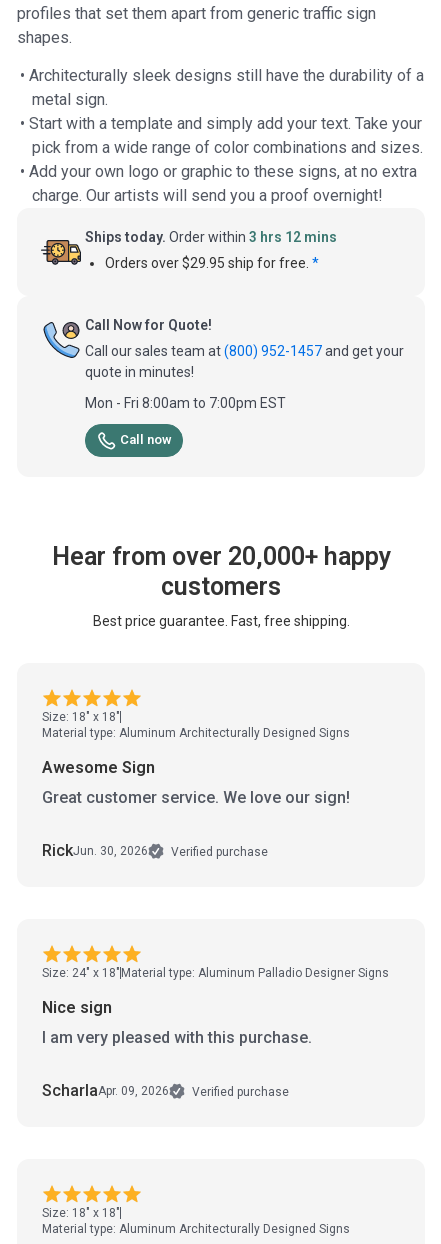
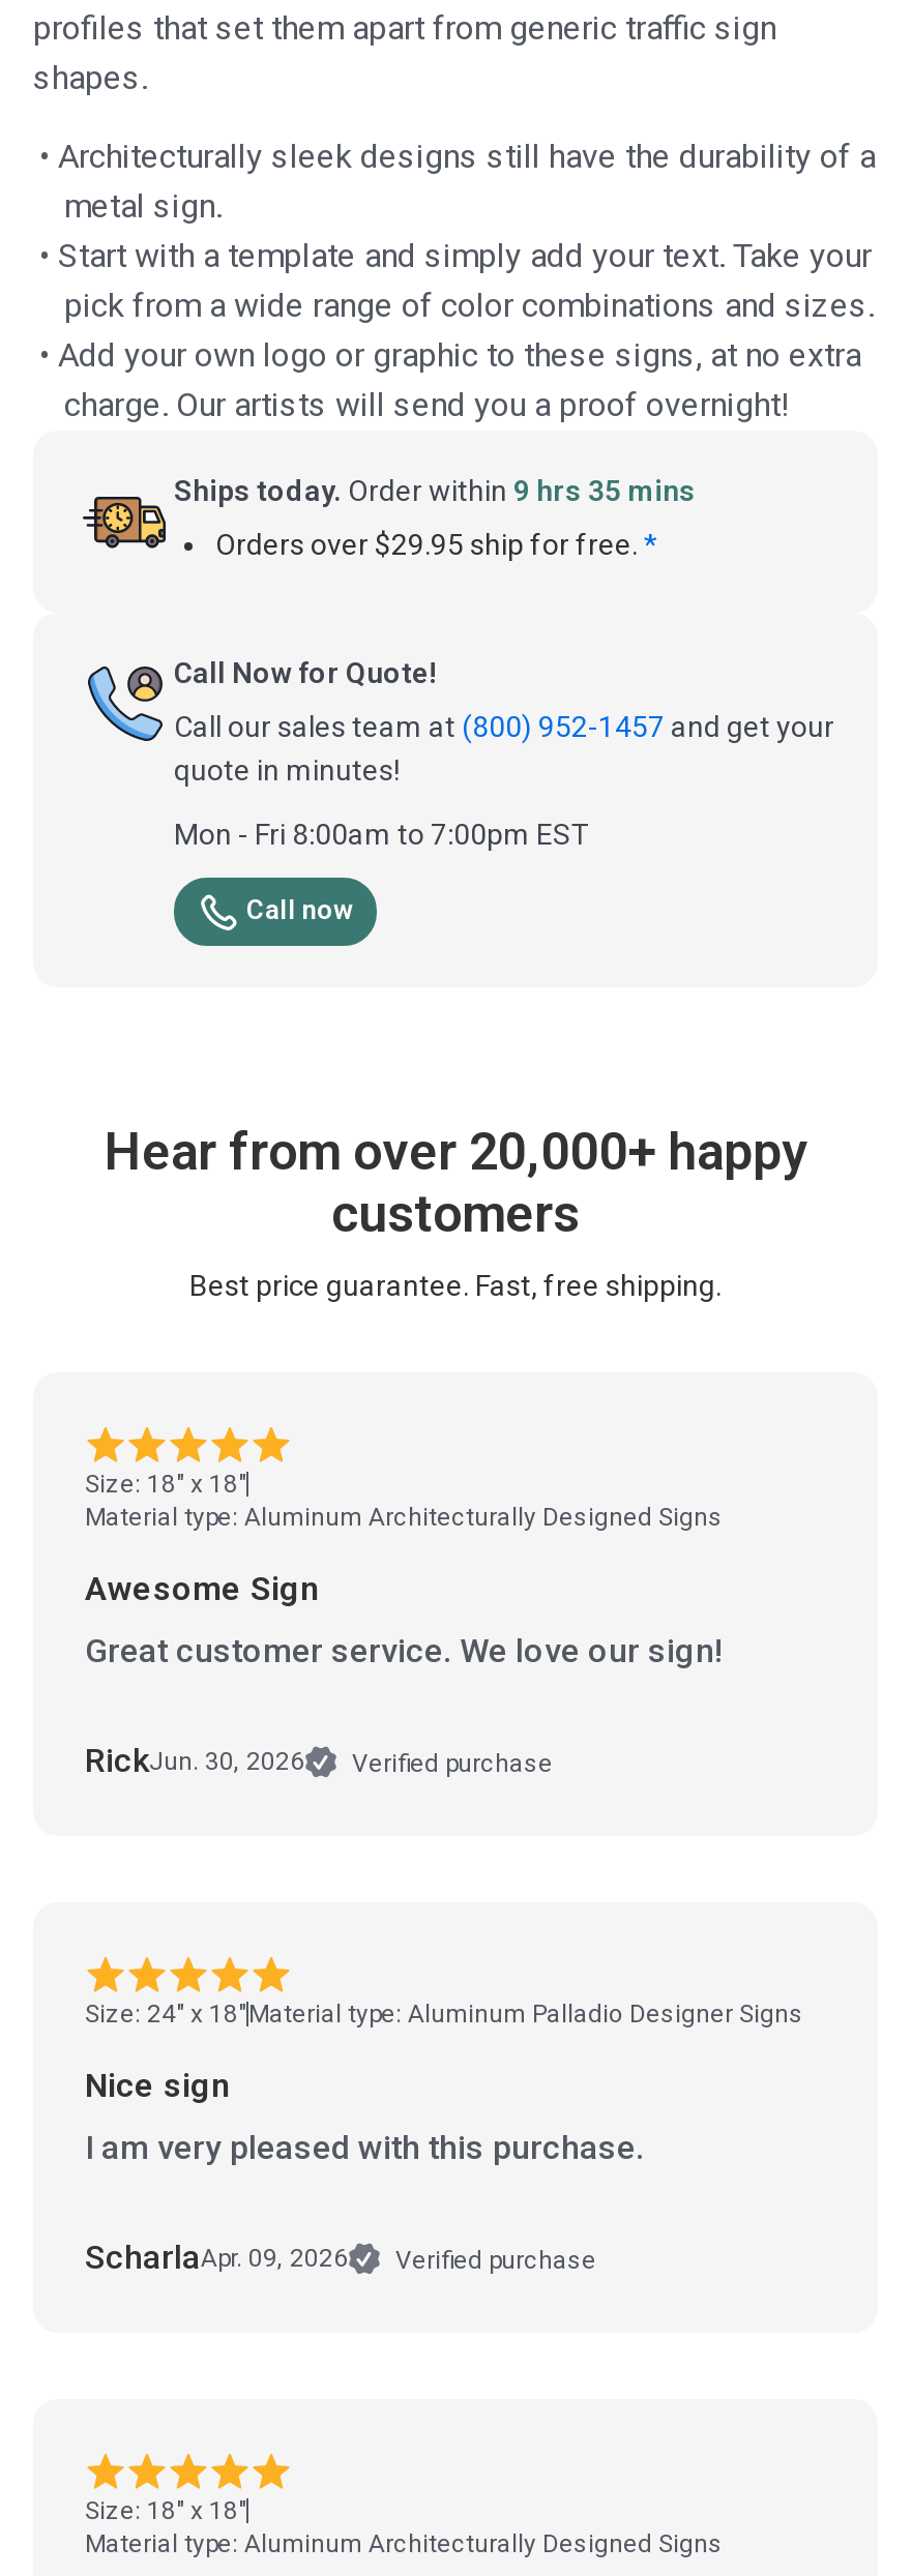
[85,229,337,245] Ships today. Order within 3 hrs 12 mins -> [174,475,696,508] Ships today. Order within 9 hrs 35 mins

